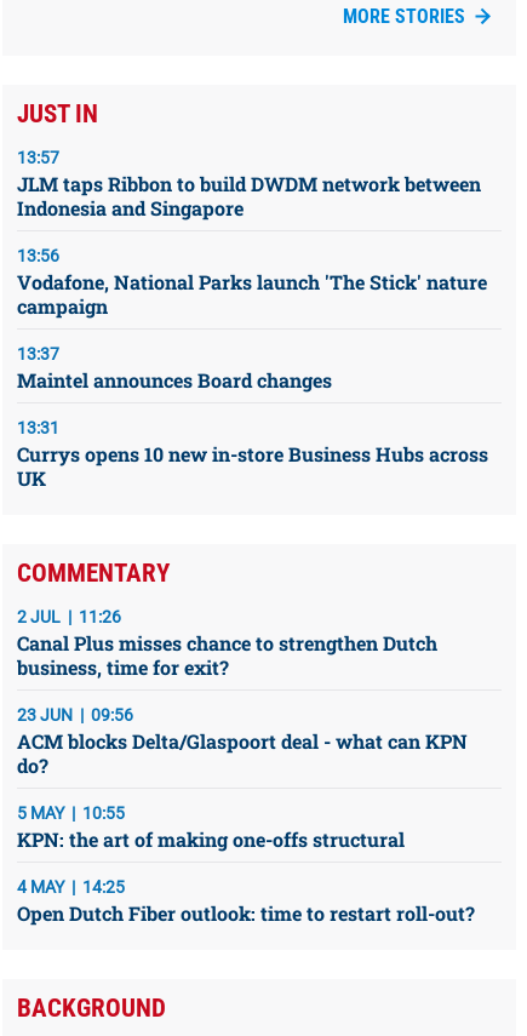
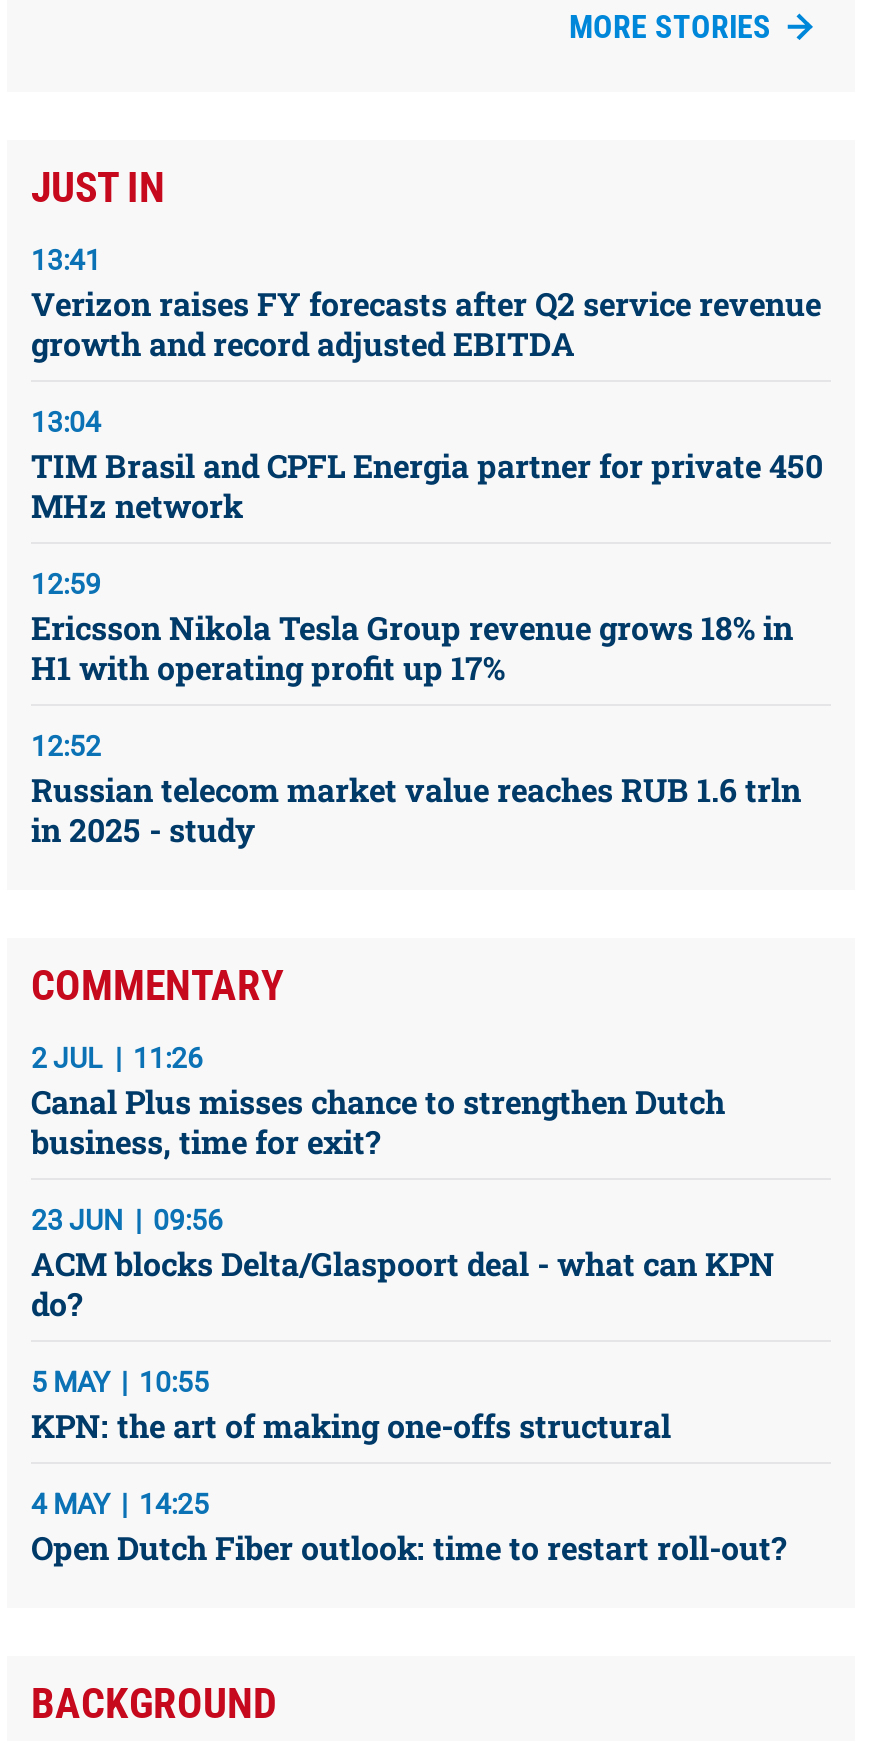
[17,147,481,220] 13:57 | JLM taps Ribbon to build DWDM network between | Indonesia and Singapore -> [31,243,821,363] 13:41 | Verizon raises FY forecasts after Q2 service revenue | growth and record adjusted EBITDA
[17,245,487,318] 13:56 | Vodafone, National Parks launch 'The Stick' nature | campaign -> [31,405,823,525] 13:04 | TIM Brasil and CPFL Energia partner for private 450 | MHz network
[17,344,332,392] 13:37 | Maintel announces Board changes -> [31,567,793,687] 12:59 | Ericsson Nikola Tesla Group revenue grows 18% in | H1 with operating profit up 17%
[17,417,488,490] 13:31 | Currys opens 10 new in-store Business Hubs across | UK -> [31,729,801,849] 12:52 | Russian telecom market value reaches RUB 1.6 trln | in 2025 - study

